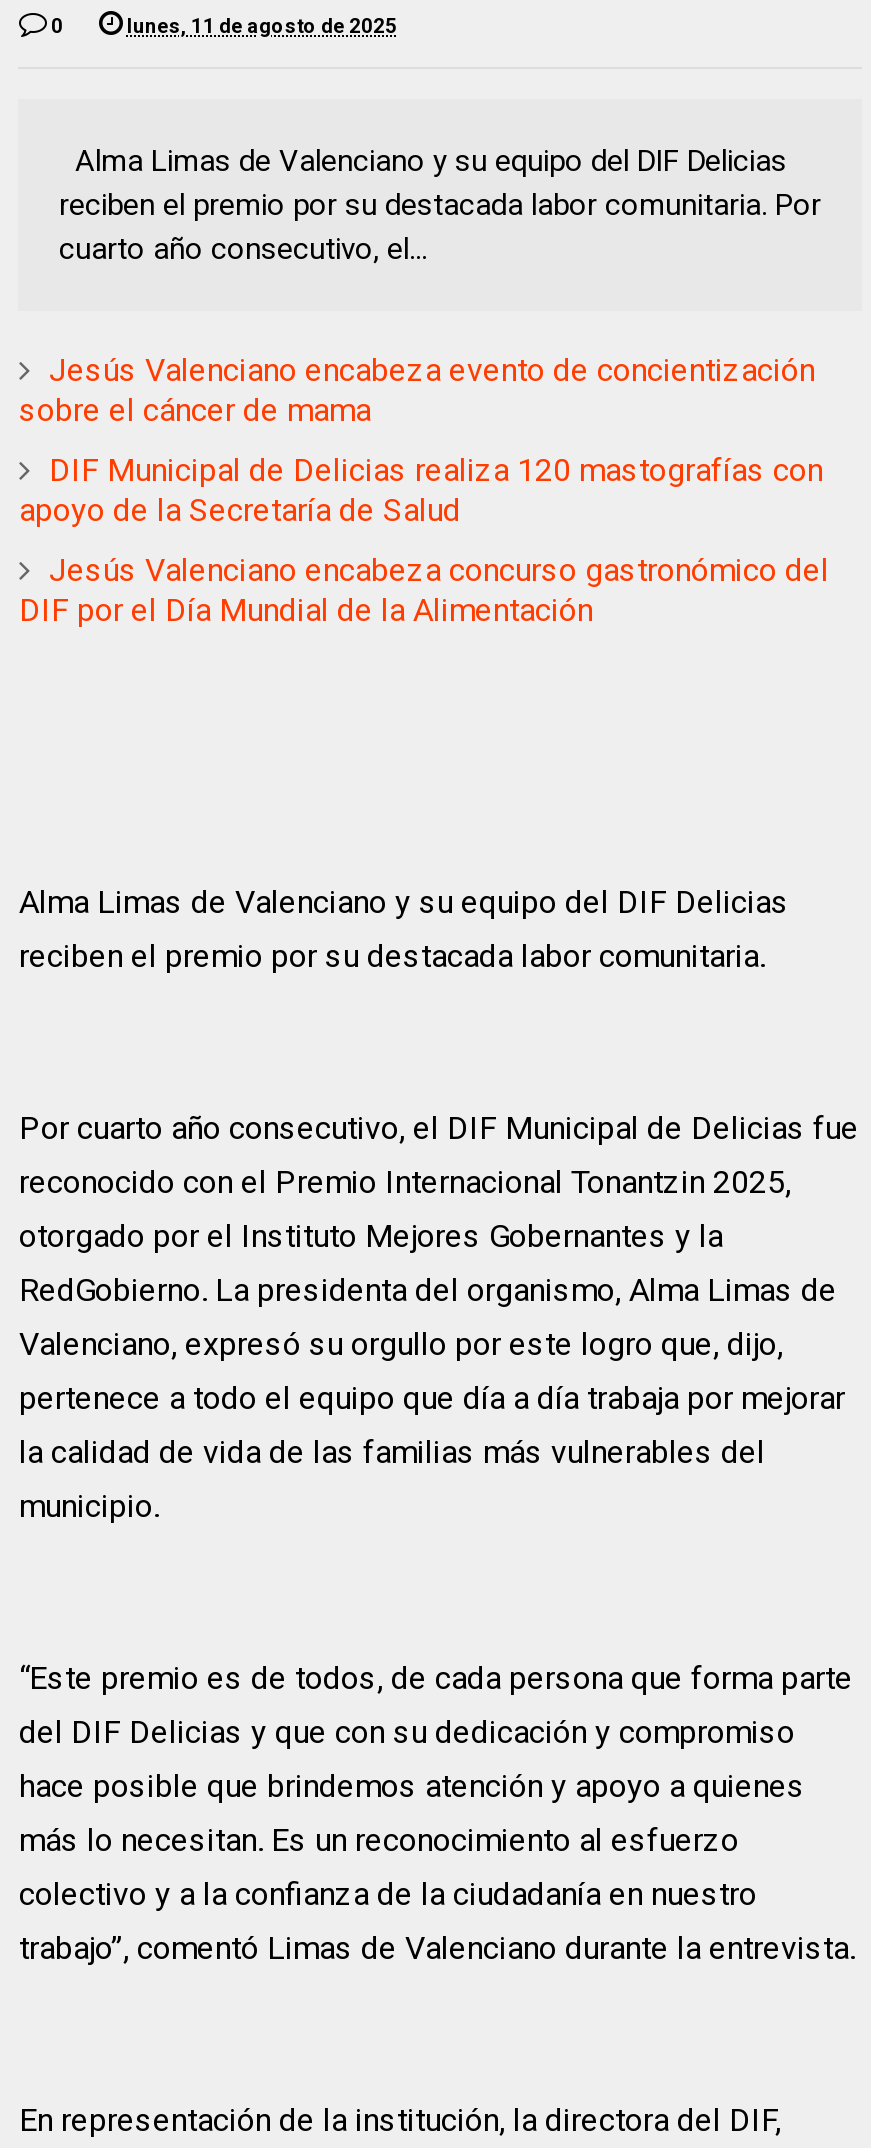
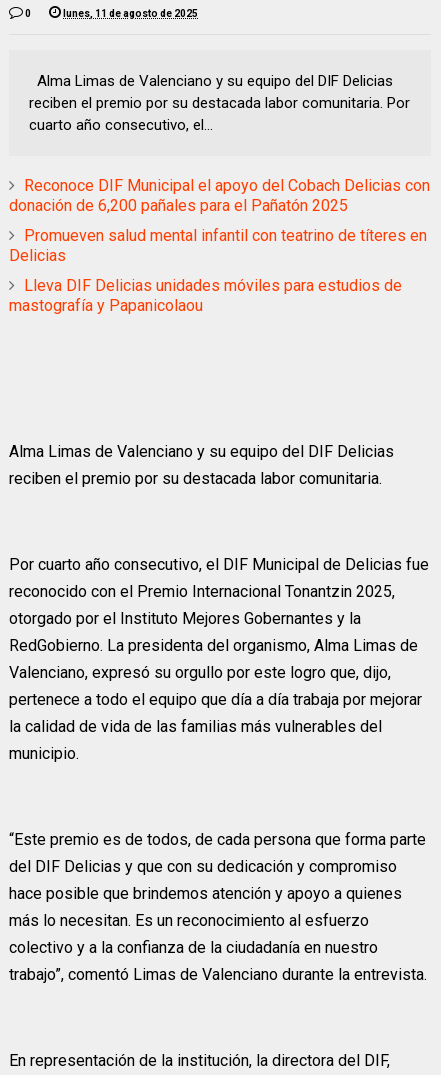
[19,352,815,430] Jesús Valenciano encabeza evento de concientización | sobre el cáncer de mama -> [9,176,430,215] Reconoce DIF Municipal el apoyo del Cobach Delicias con | donación de 6,200 pañales para el Pañatón 2025
[19,452,823,530] DIF Municipal de Delicias realiza 120 mastografías con | apoyo de la Secretaría de Salud -> [9,226,427,265] Promueven salud mental infantil con teatrino de títeres en | Delicias
[19,552,829,630] Jesús Valenciano encabeza concurso gastronómico del | DIF por el Día Mundial de la Alimentación -> [9,276,402,315] Lleva DIF Delicias unidades móviles para estudios de | mastografía y Papanicolaou

